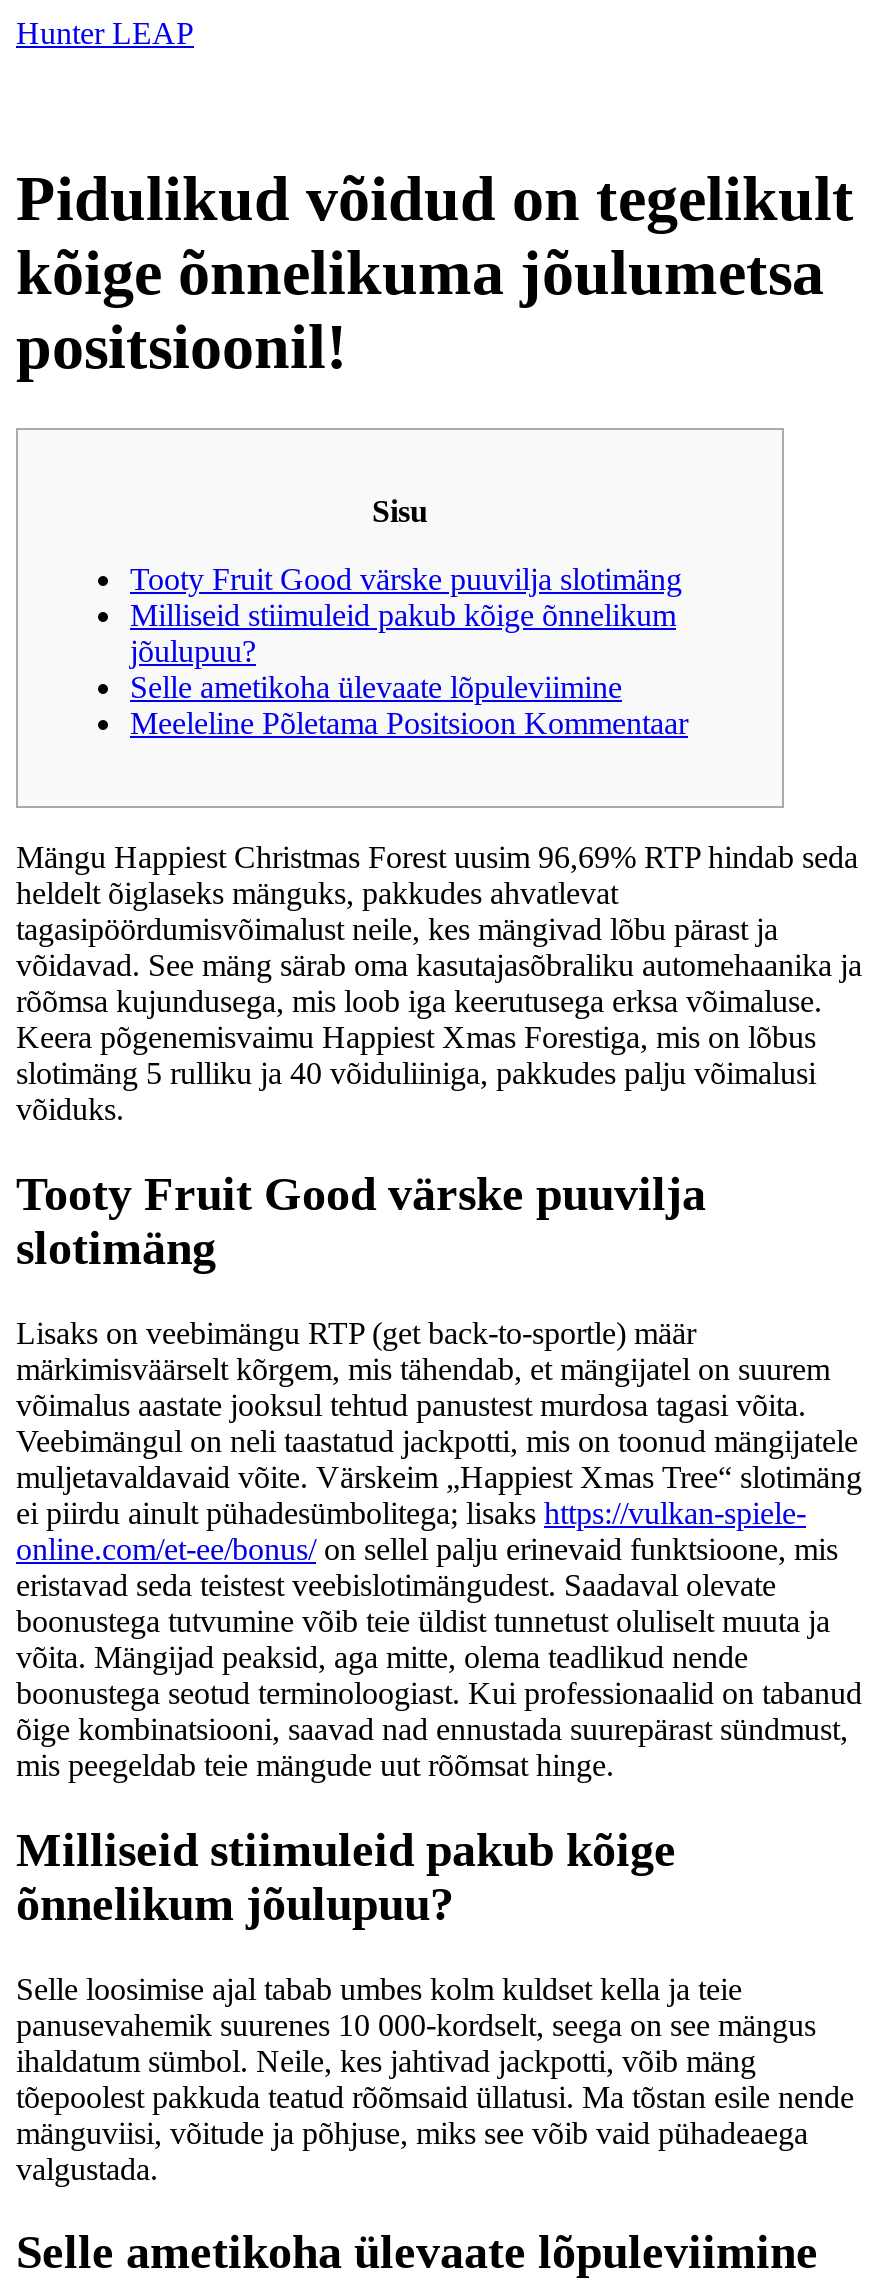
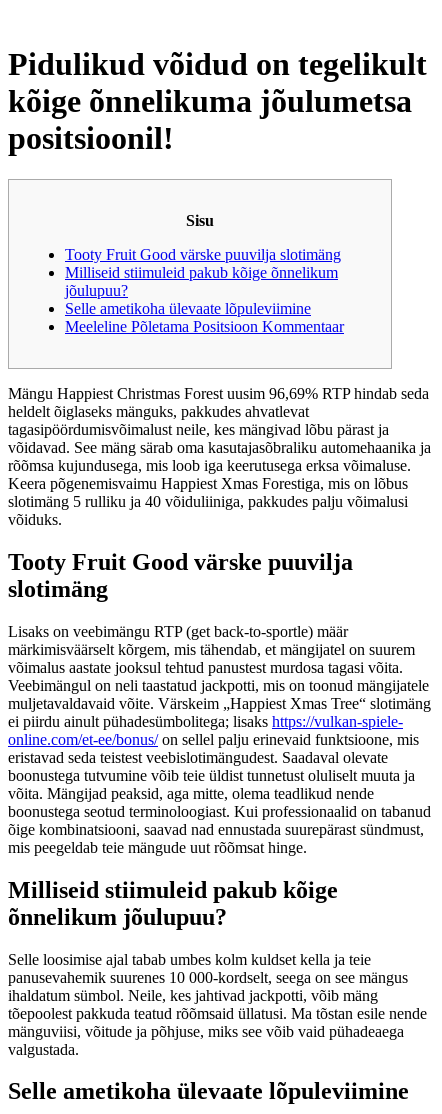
[16,16,194,50] Hunter LEAP -> none

